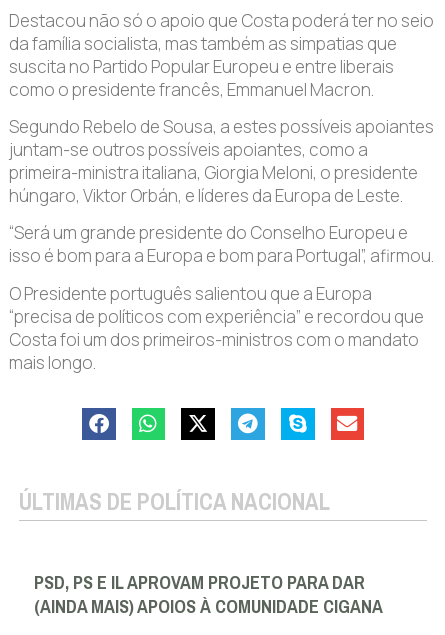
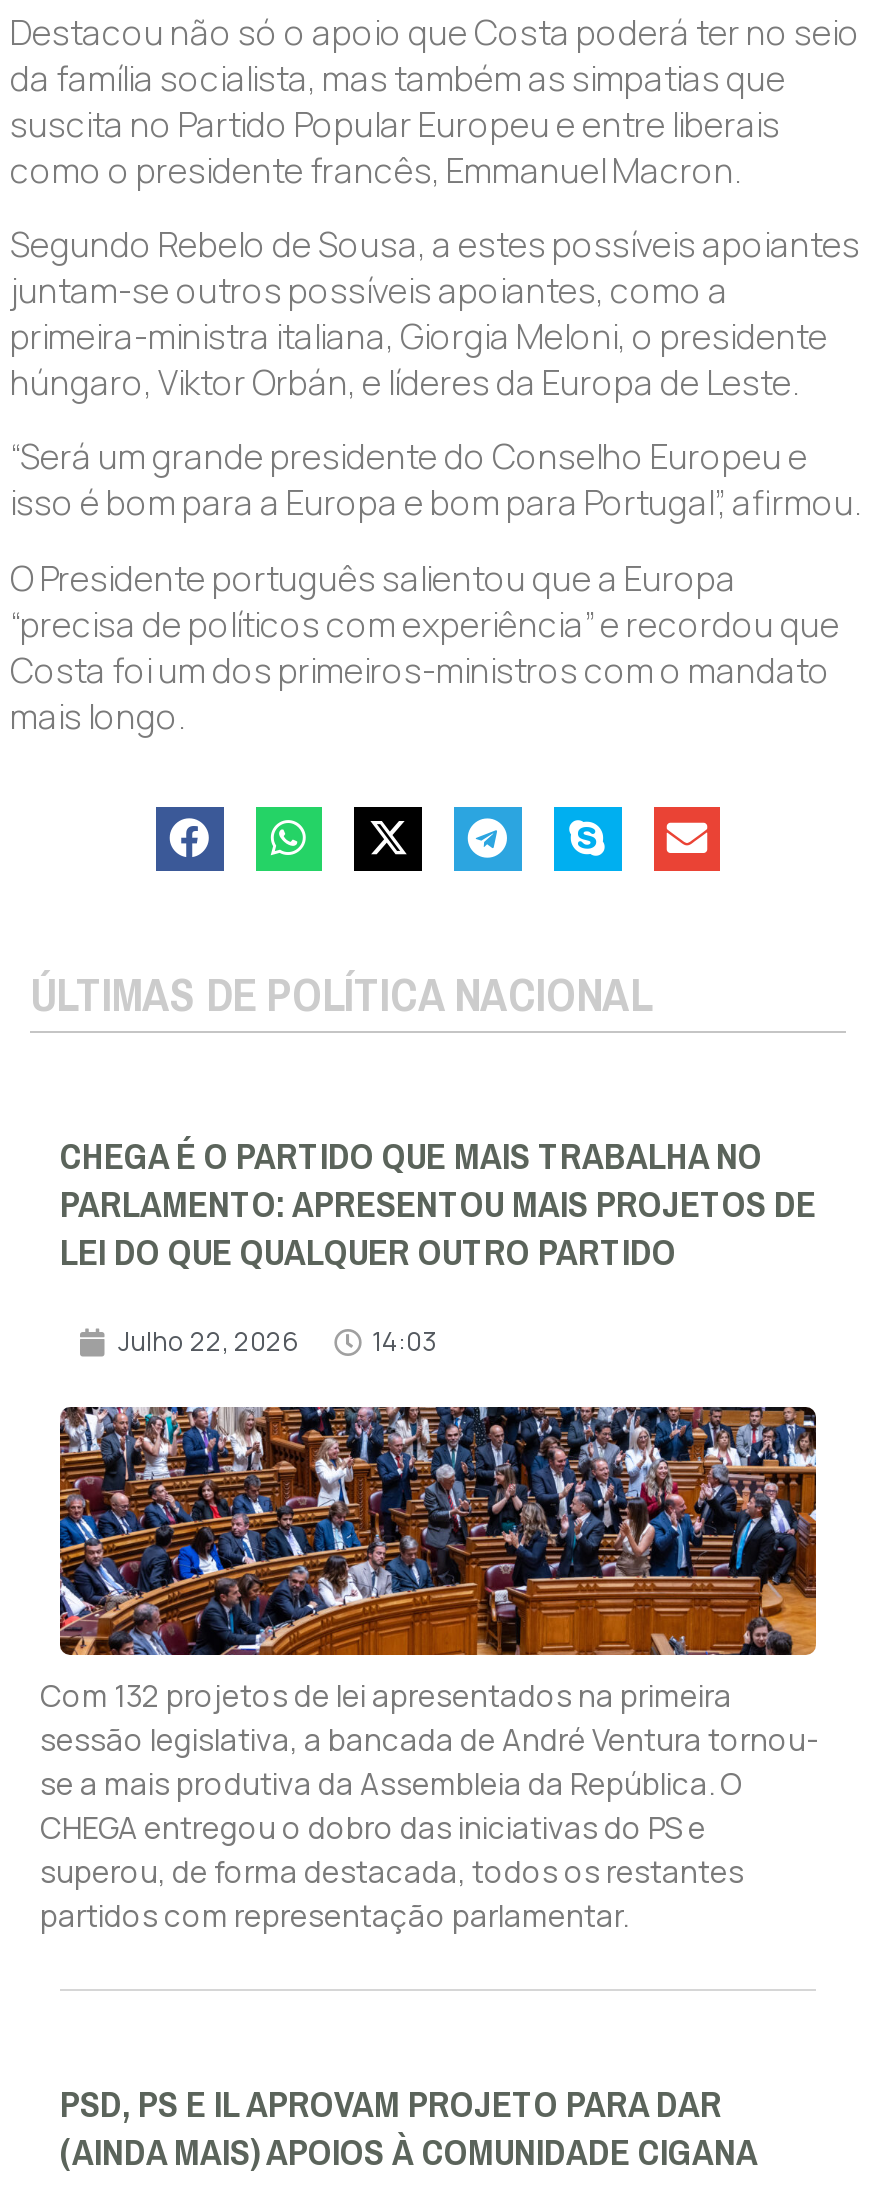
none -> [40,1405,818,1937] [image] | Com 132 projetos de lei apresentados na primeira | sessão legislativa, a bancada de André Ventura tornou- | se a mais produtiva da Assembleia da República. O | CHEGA entregou o dobro das iniciativas do PS e | superou, de forma destacada, todos os restantes | partidos com representação parlamentar.
none -> [60,1123,816,1359] CHEGA É O PARTIDO QUE MAIS TRABALHA NO | PARLAMENTO: APRESENTOU MAIS PROJETOS DE | LEI DO QUE QUALQUER OUTRO PARTIDO | Julho 22, 2026 | 14:03

